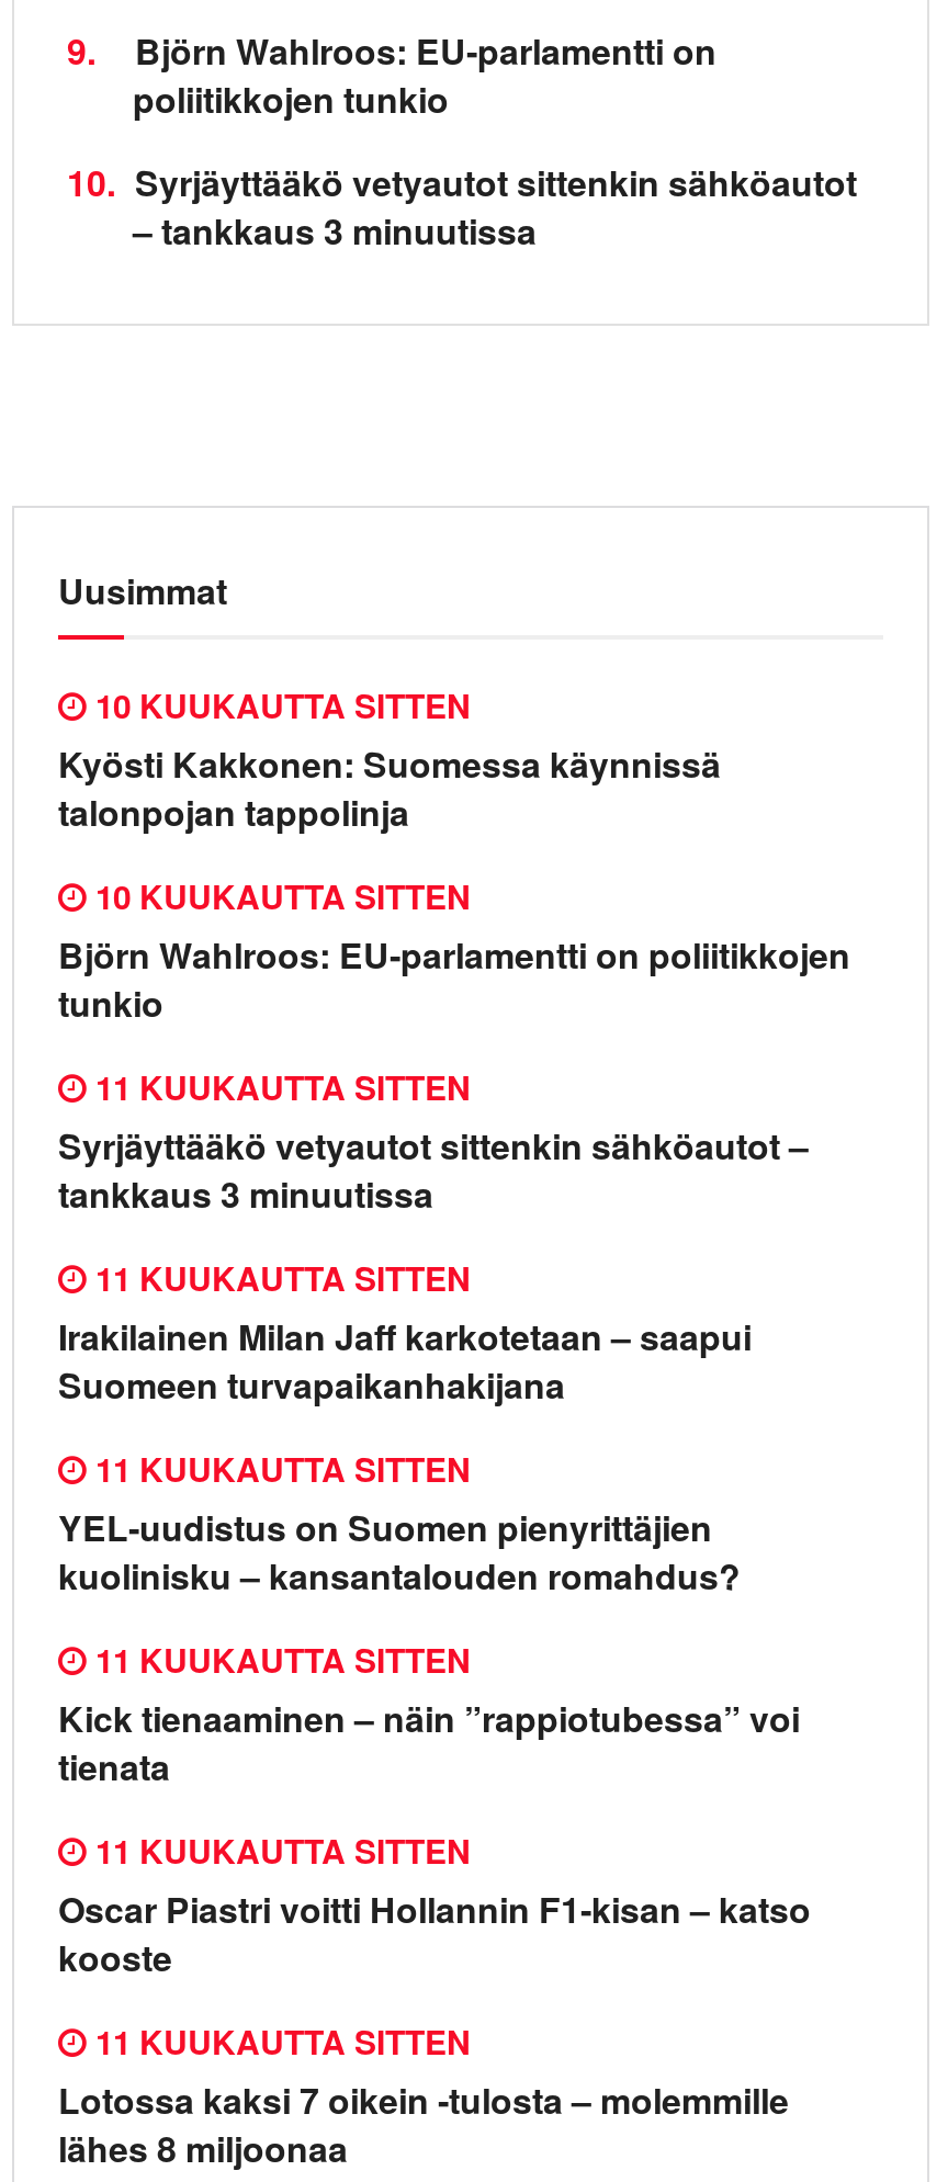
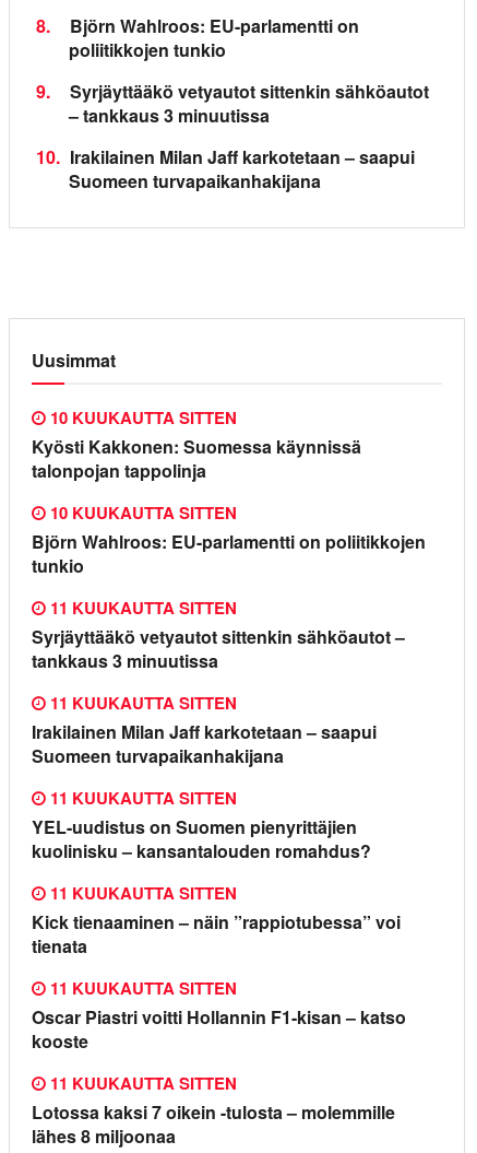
[67,24,716,75] 9. Björn Wahlroos: EU-parlamentti on -> [36,13,359,38] 8. Björn Wahlroos: EU-parlamentti on
[67,156,857,206] 10. Syrjäyttääkö vetyautot sittenkin sähköautot -> [36,78,429,103] 9. | Syrjäyttääkö vetyautot sittenkin sähköautot
none -> [36,144,415,193] 10. Irakilainen Milan Jaff karkotetaan – saapui | Suomeen turvapaikanhakijana

